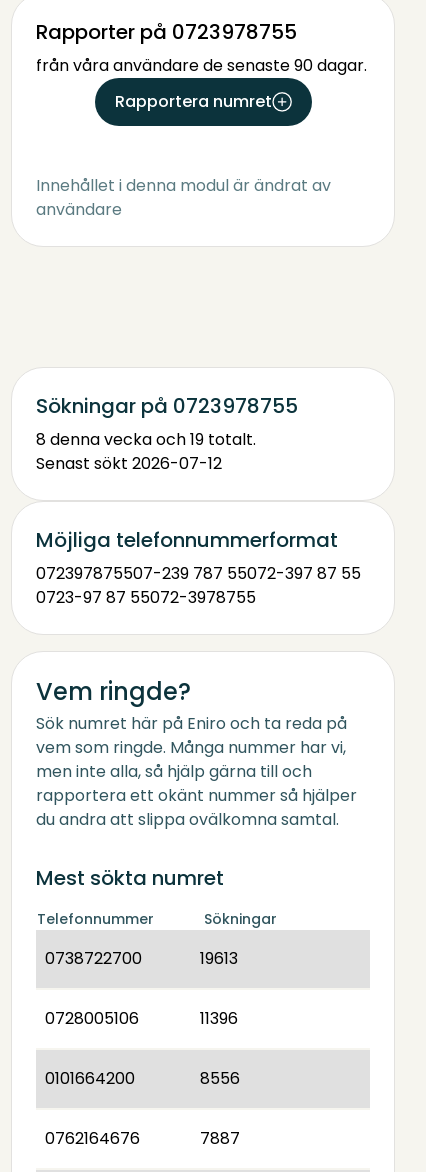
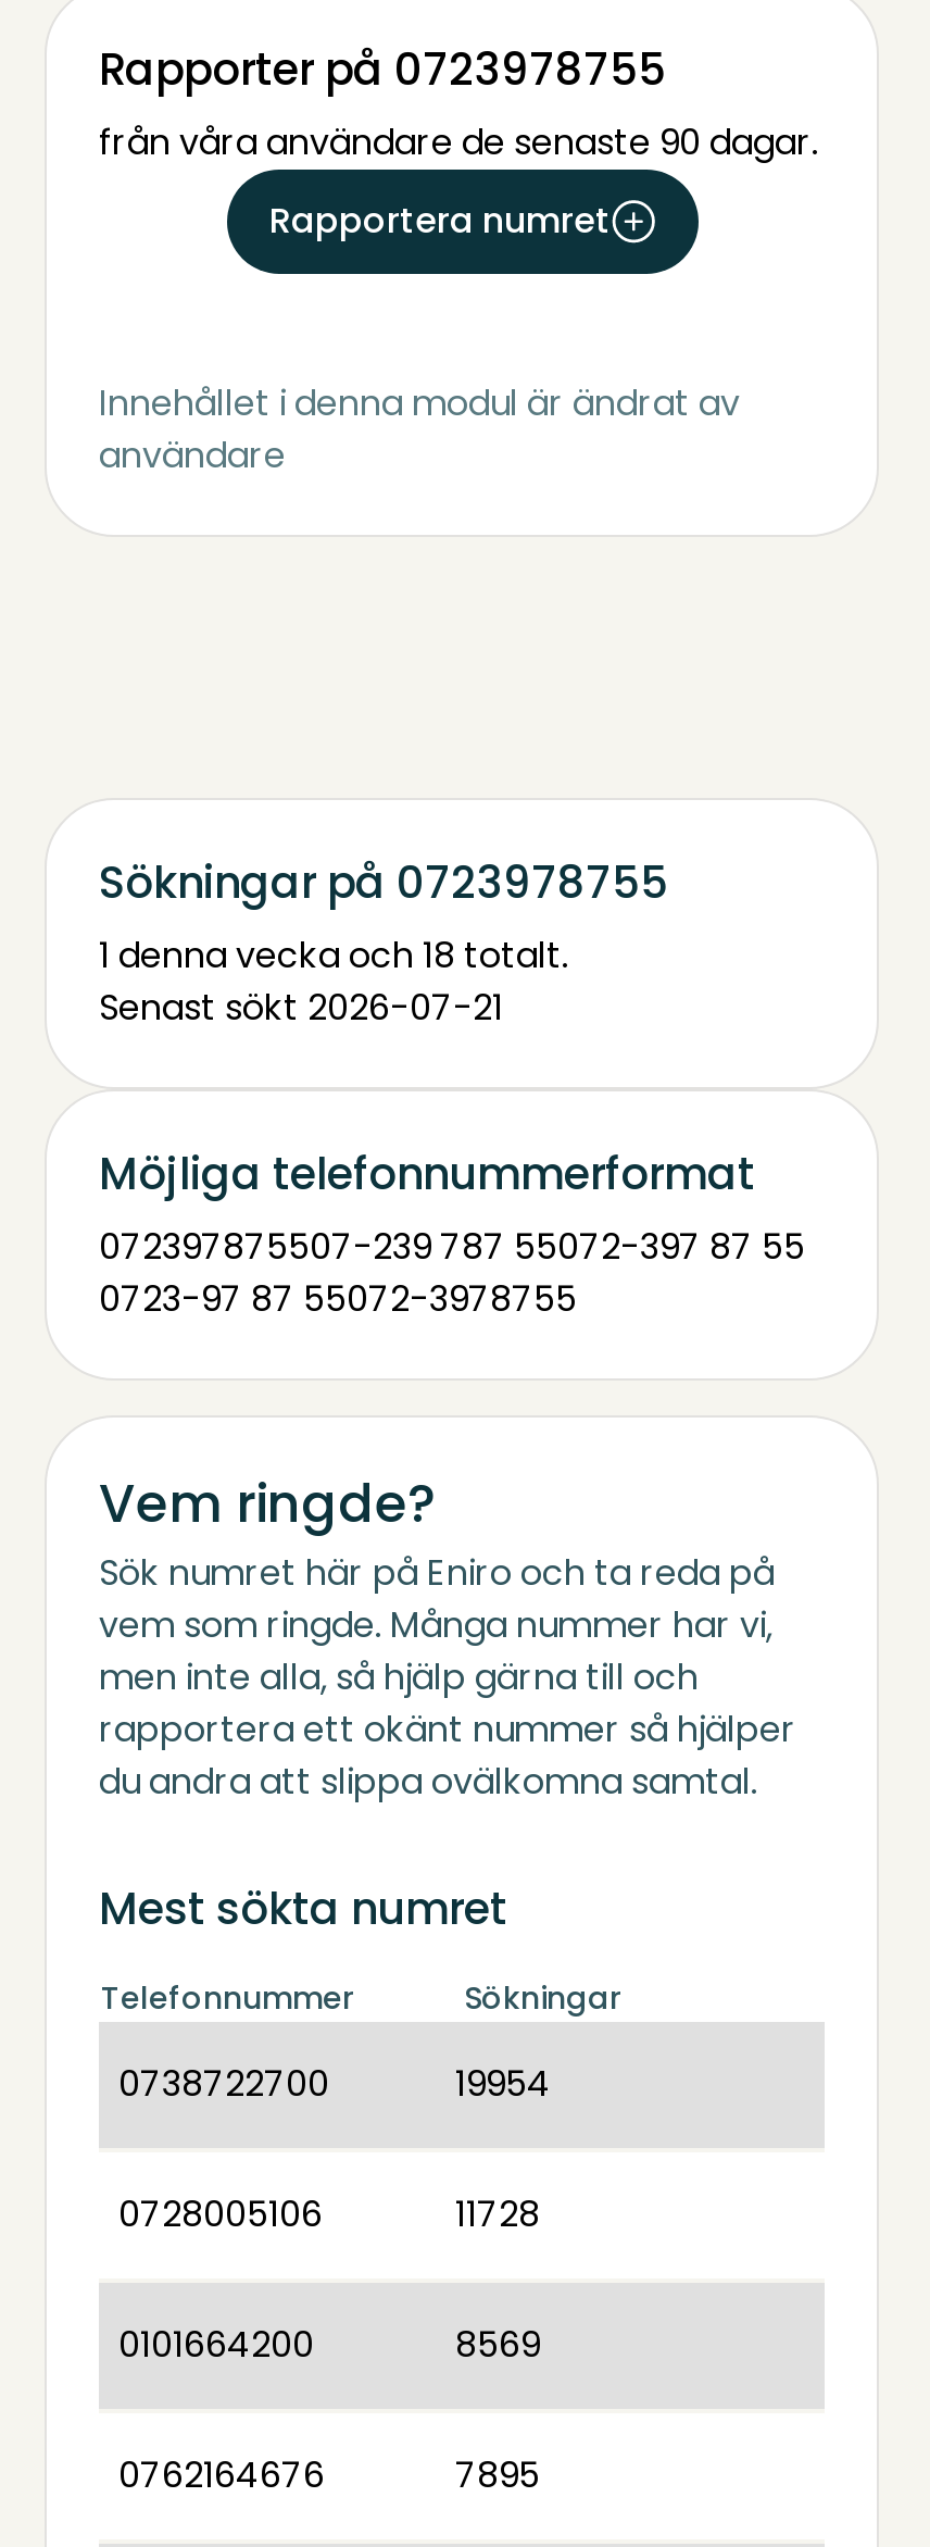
[36,428,256,451] 8 denna vecka och 19 totalt. -> [99,931,568,981] 1 denna vecka och 18 totalt.
[36,452,222,475] Senast sökt 2026-07-12 -> [99,983,503,1033] Senast sökt 2026-07-21
[200,947,238,970] 19613 -> [455,2059,551,2109] 19954
[200,1007,238,1030] 11396 -> [455,2189,540,2239] 11728
[200,1067,240,1090] 8556 -> [455,2320,540,2370] 8569
[200,1127,240,1150] 7887 -> [455,2450,540,2500] 7895

